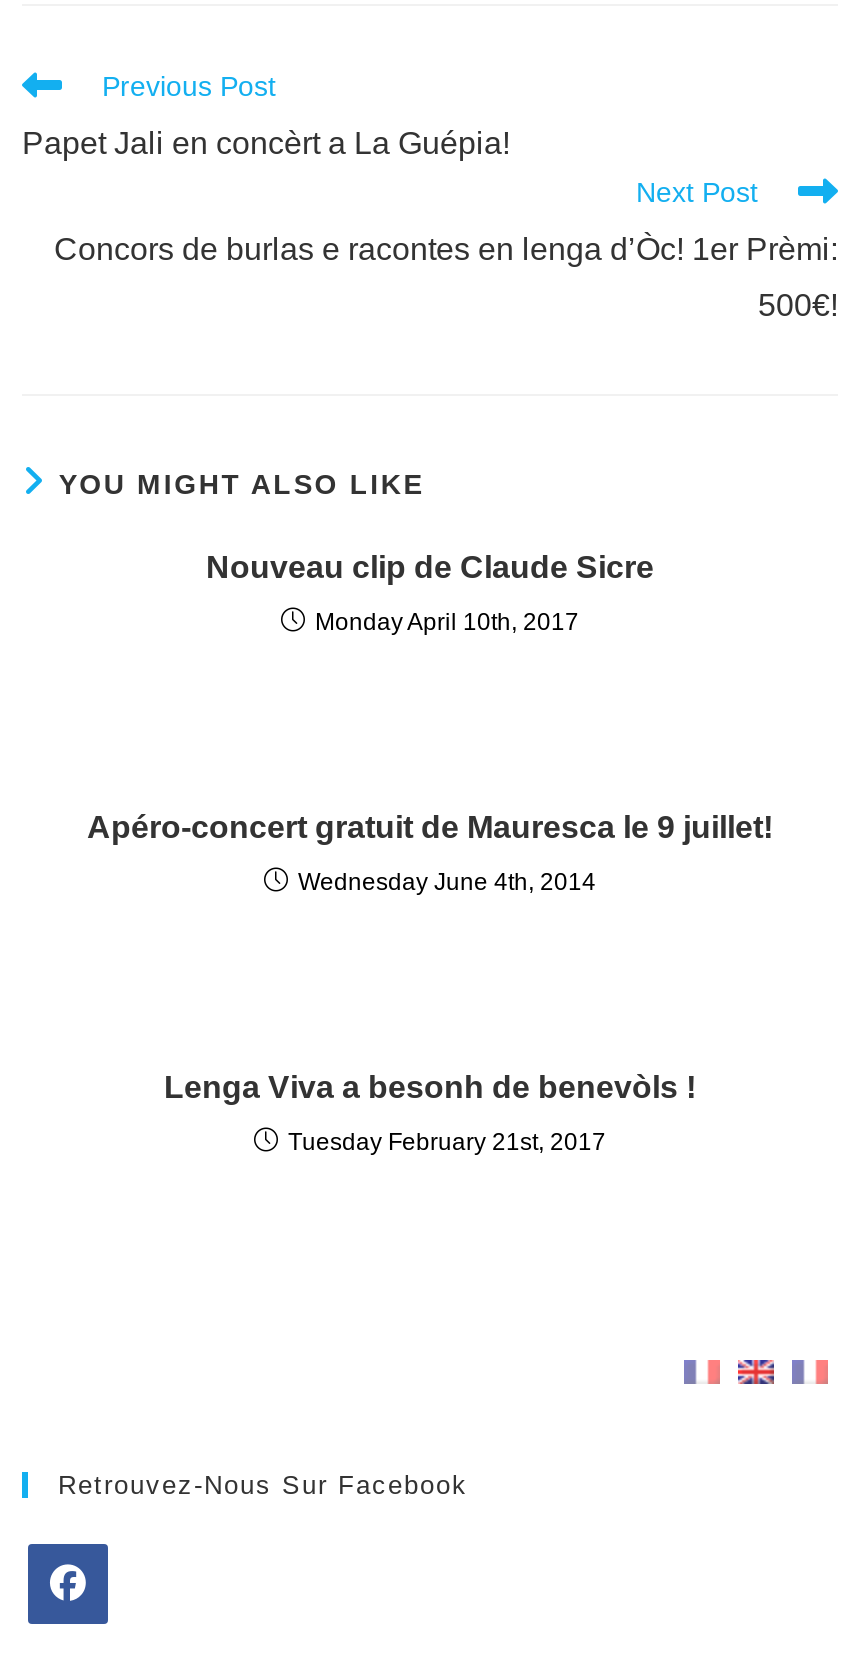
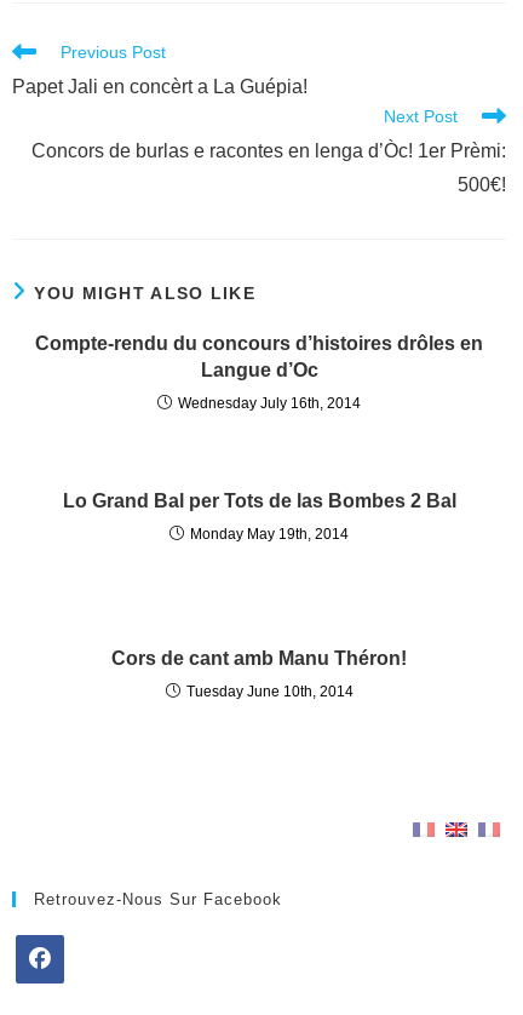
[206,550,654,584] Nouveau clip de Claude Sicre -> [35,333,483,380] Compte-rendu du concours d’histoires drôles en | Langue d’Oc
[315,608,579,636] Monday April 10th, 2017 -> [178,395,361,412] Wednesday July 16th, 2014
[87,810,773,844] Apéro-concert gratuit de Mauresca le 9 juillet! -> [62,490,456,511] Lo Grand Bal per Tots de las Bombes 2 Bal
[298,868,596,896] Wednesday June 4th, 2014 -> [190,525,349,542] Monday May 19th, 2014
[164,1070,696,1104] Lenga Viva a besonh de benevòls ! -> [111,648,407,668] Cors de cant amb Manu Théron!
[288,1128,606,1156] Tuesday February 21st, 2017 -> [186,683,353,700] Tuesday June 10th, 2014

